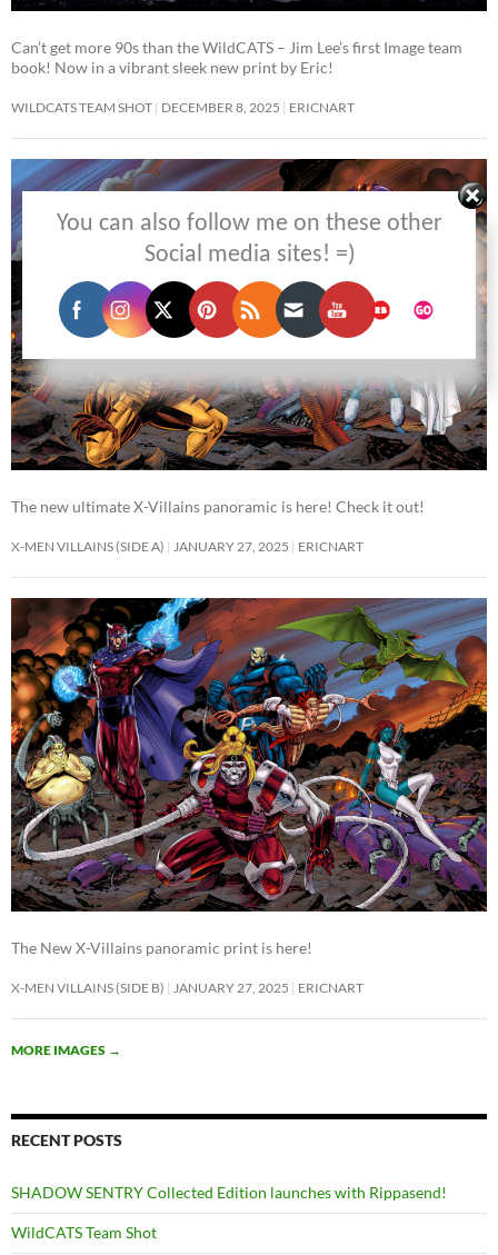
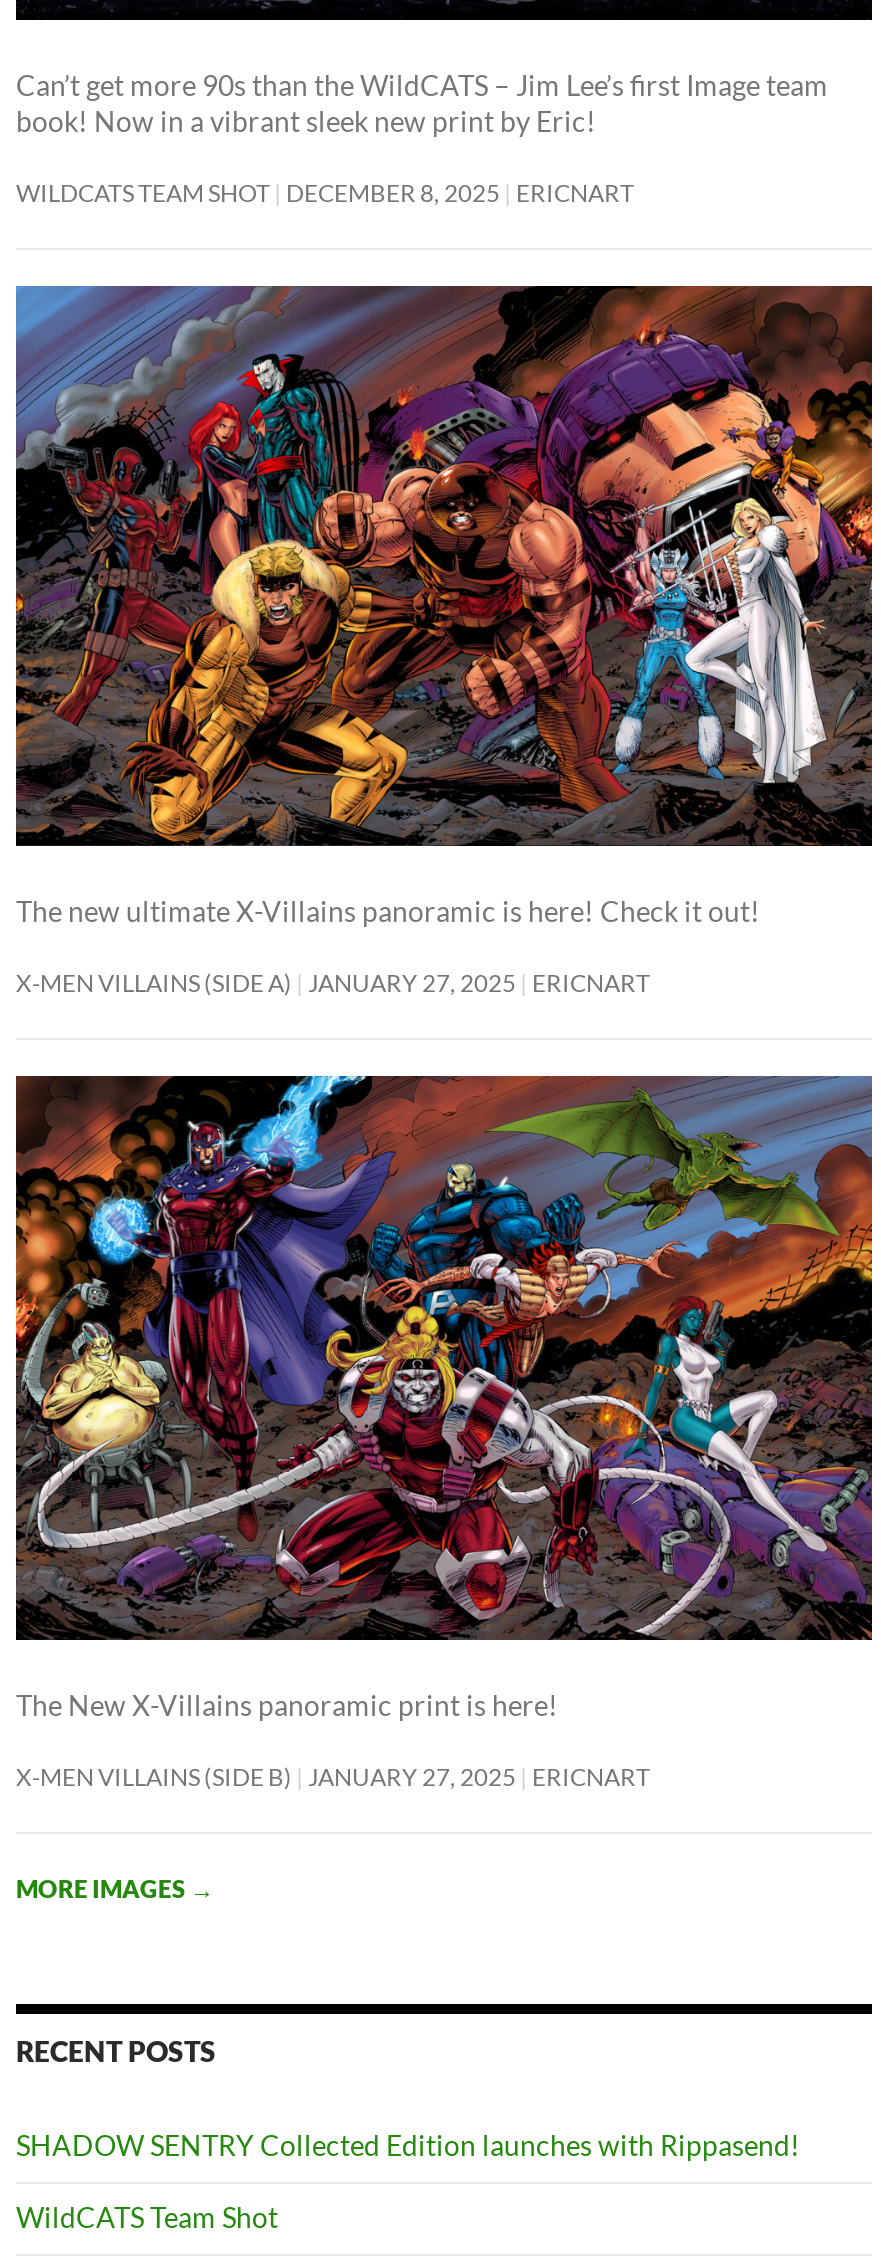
[21,182,487,404] [image] -> [36,328,872,726] [image]
[57,211,442,268] You can also follow me on these other | Social media sites! =) -> none

